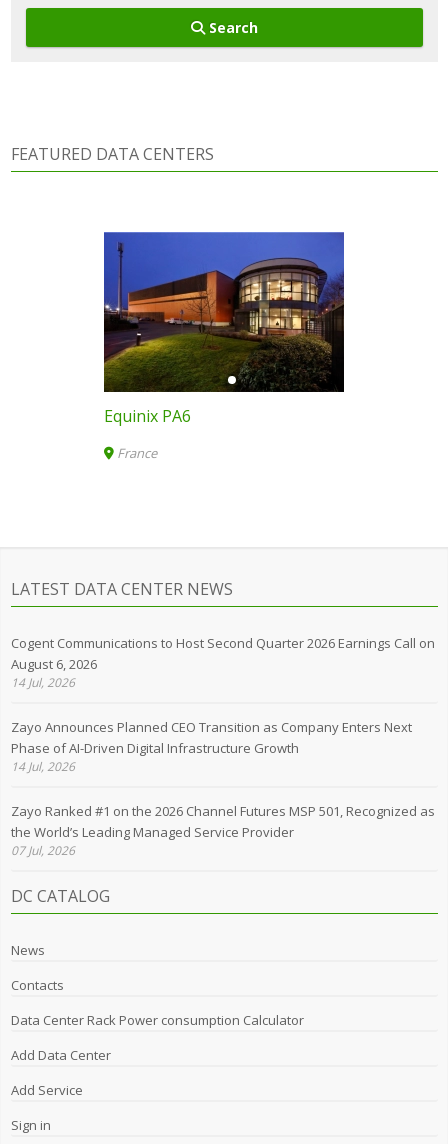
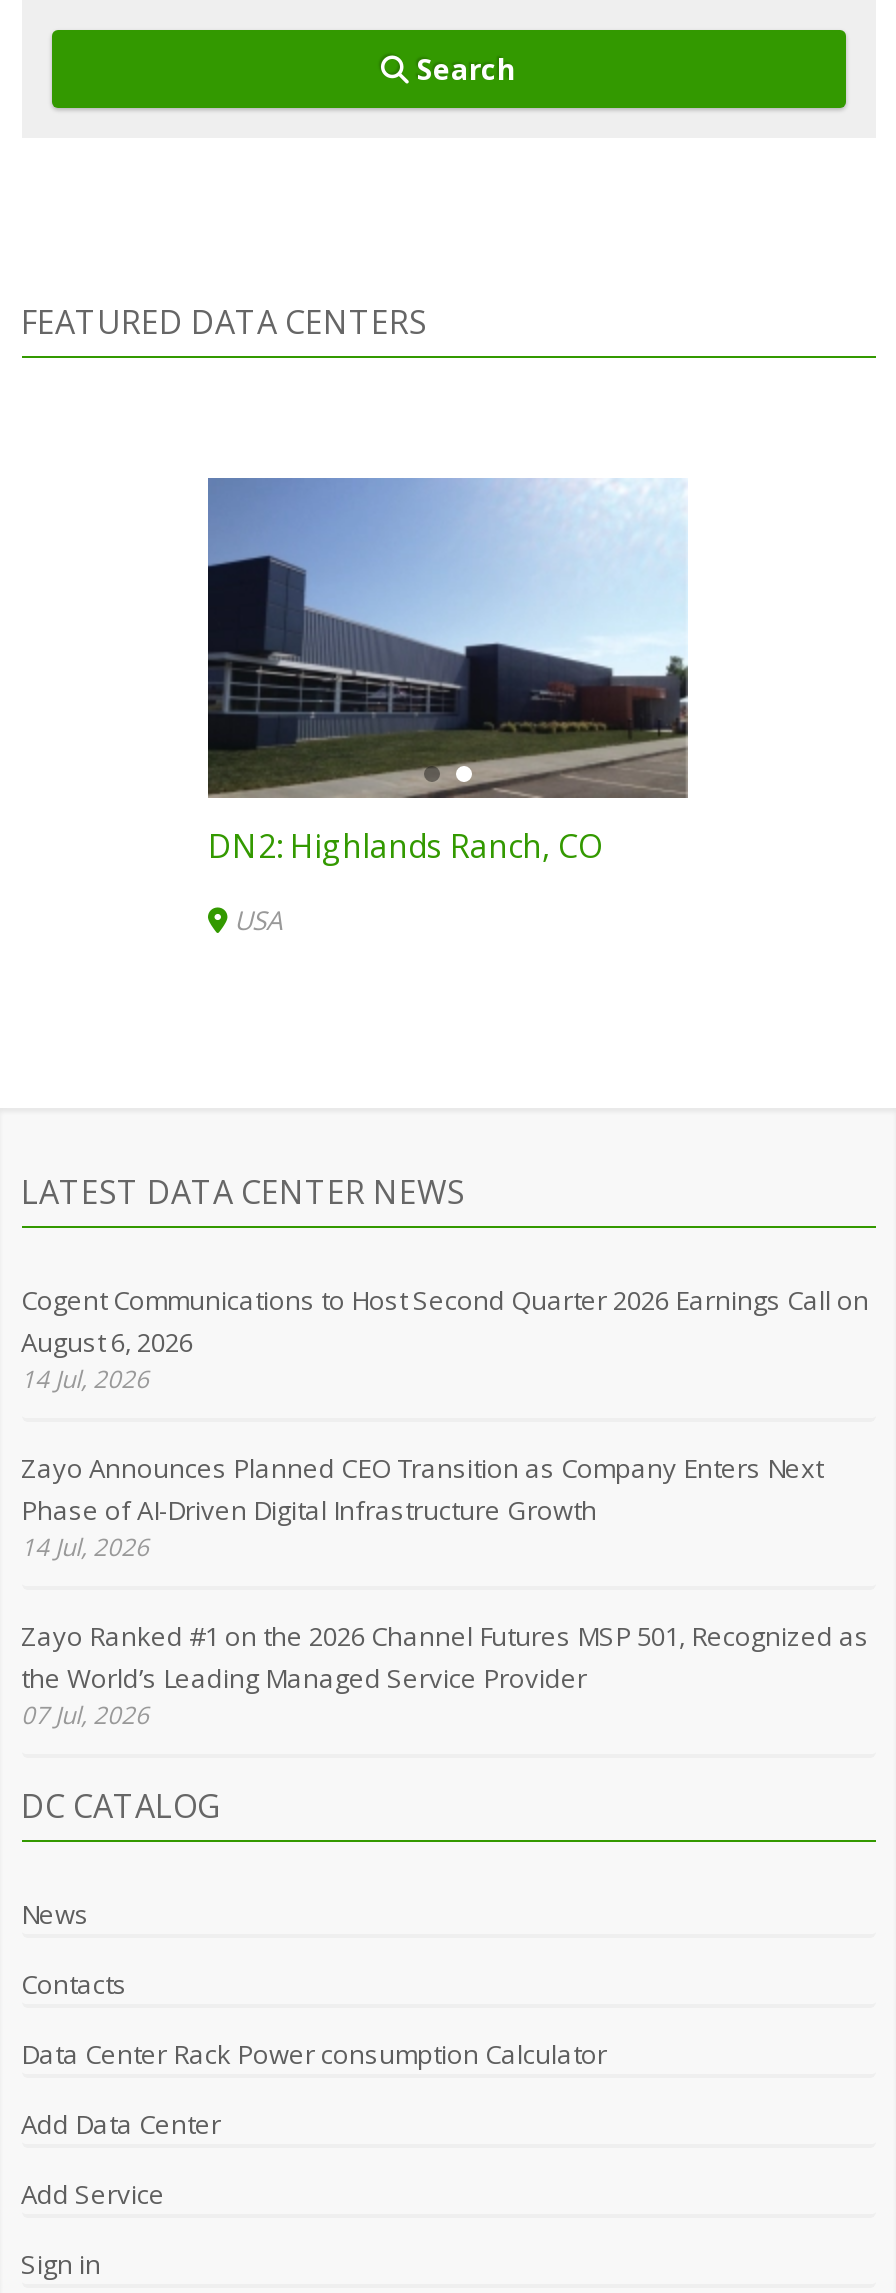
[103,231,345,427] [image] | Equinix PA6 -> [206,478,690,868] [image] | DN2: Highlands Ranch, CO
[117,444,157,462] France -> [234,902,282,938] USA

